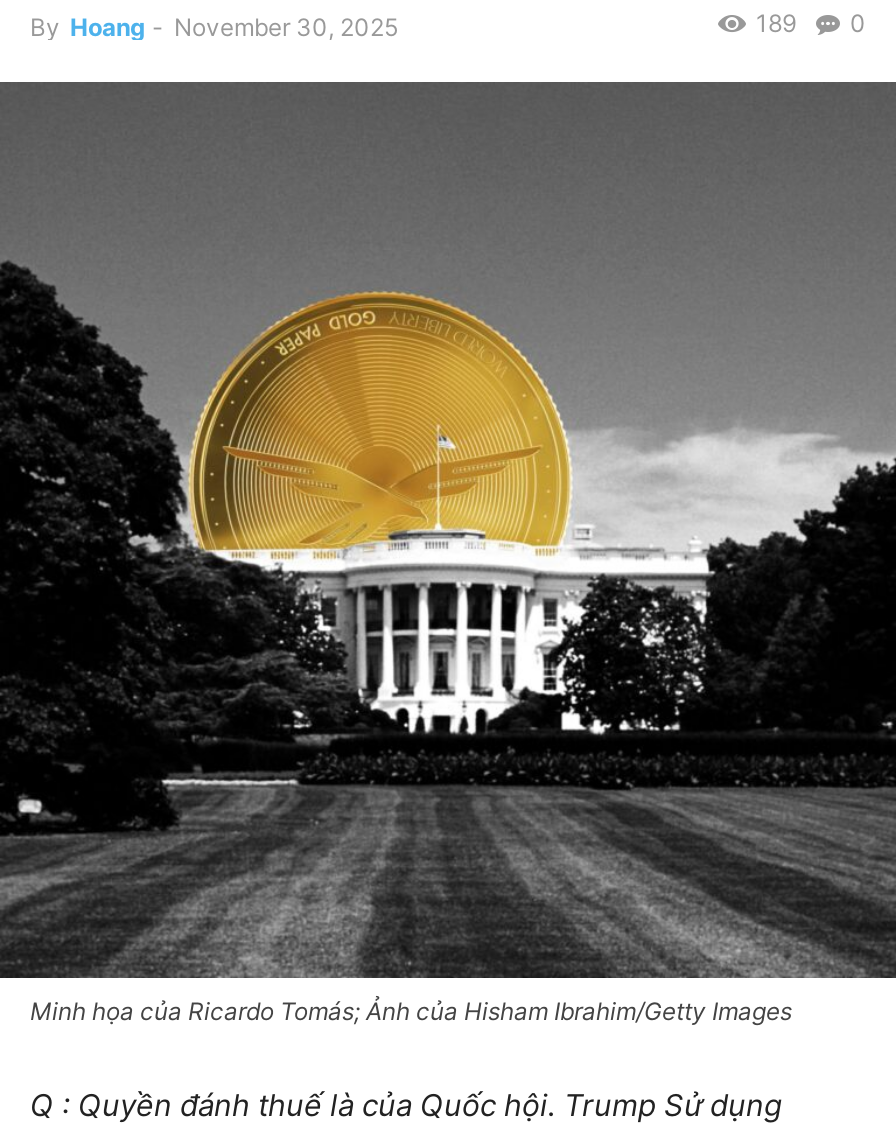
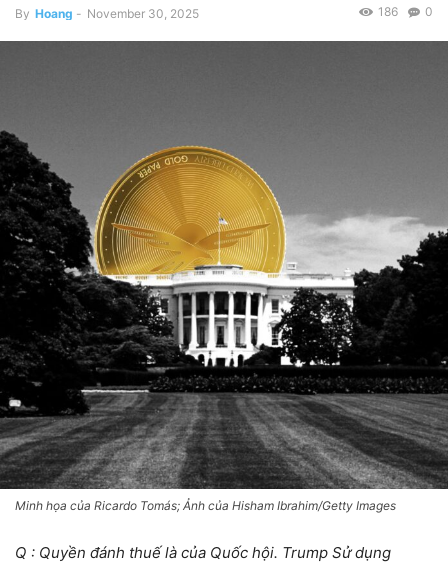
[756,8,866,38] 189 0 -> [378,4,433,19] 186 0

